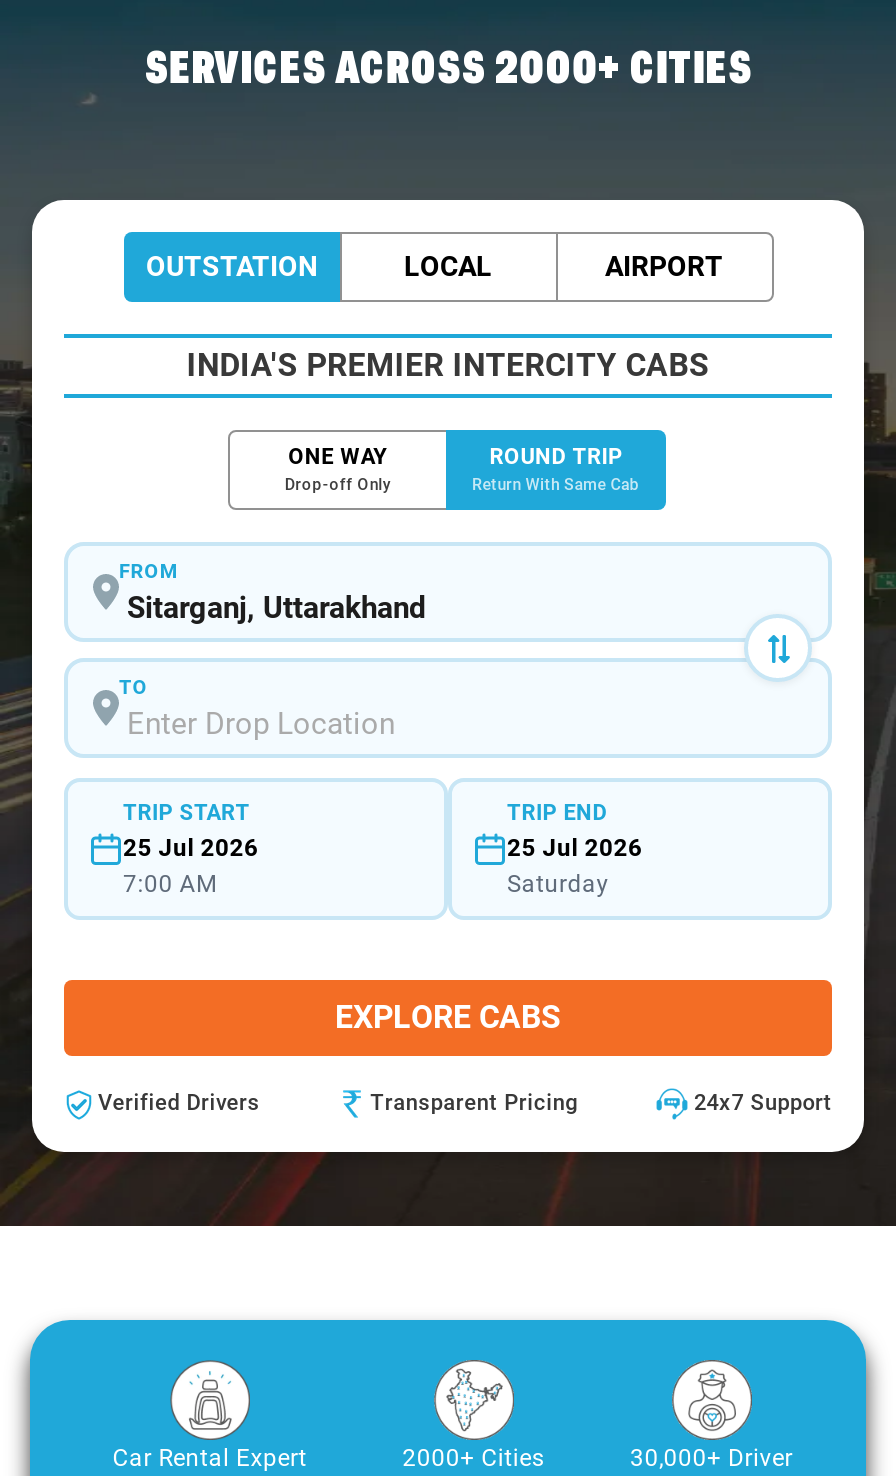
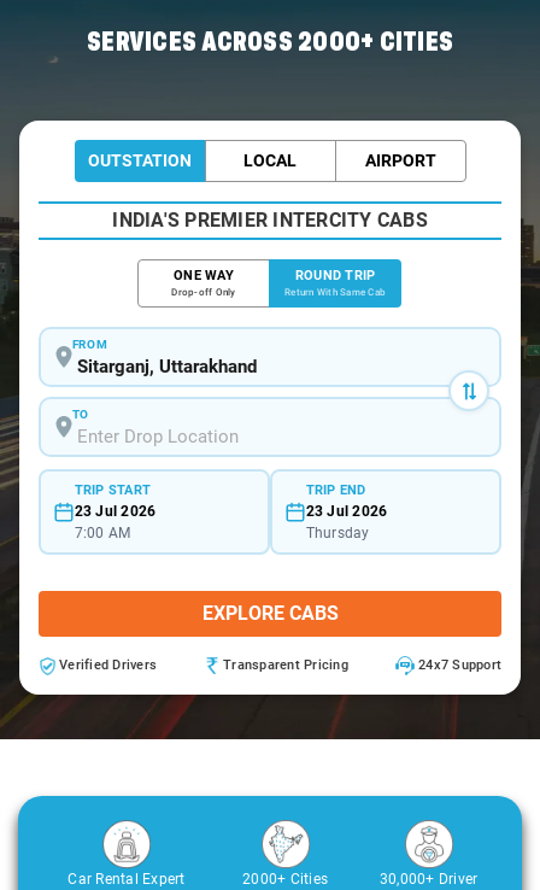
[123,833,258,861] 25 Jul 2026 -> [74,502,156,519] 23 Jul 2026
[507,833,642,897] 25 Jul 2026 | Saturday -> [306,502,387,541] 23 Jul 2026 | Thursday

